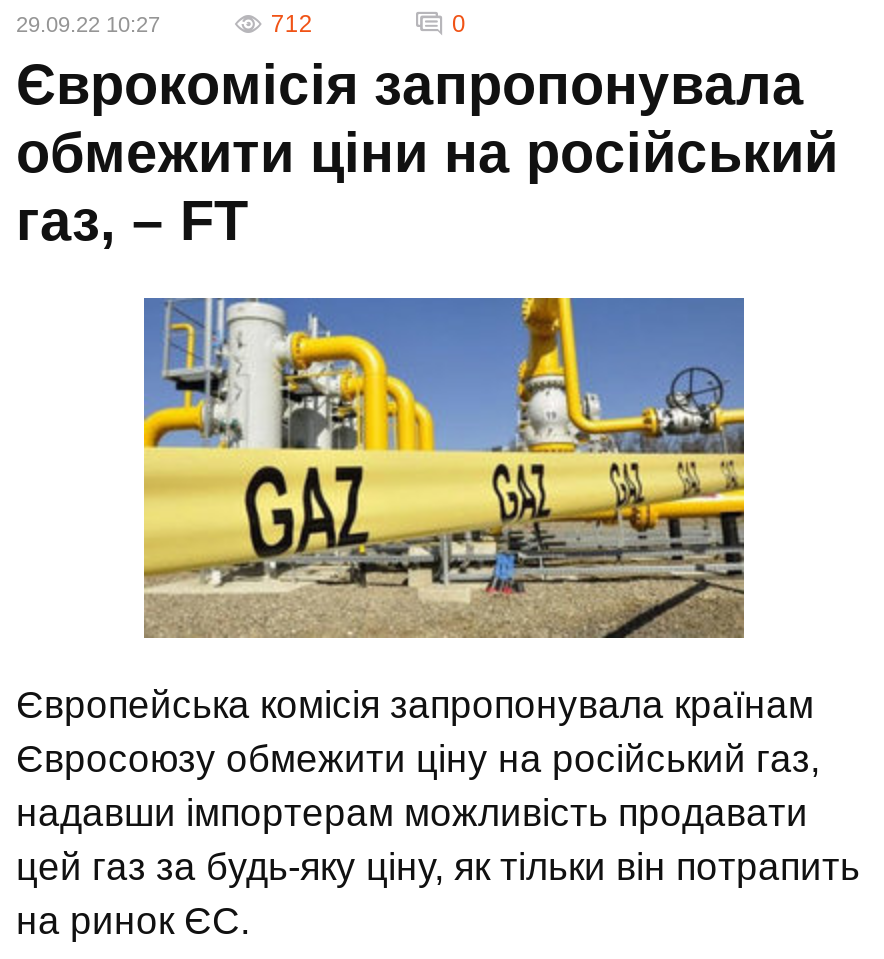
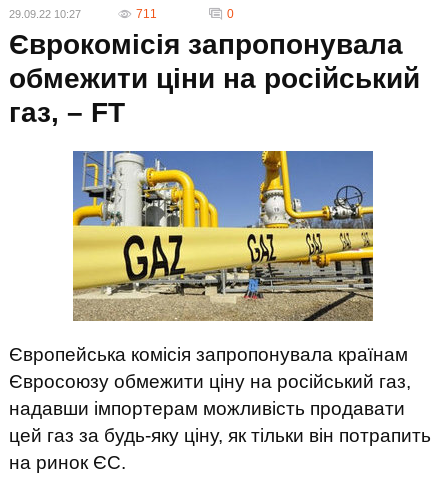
[271,10,313,38] 712 -> [136,7,157,21] 711

